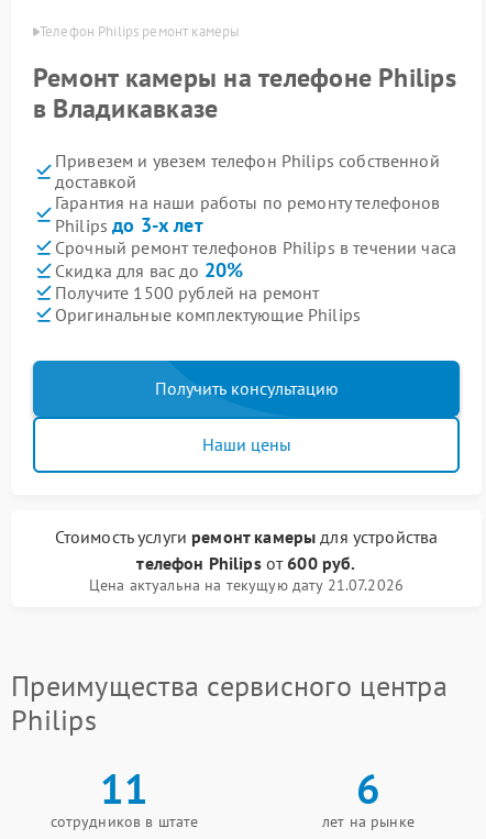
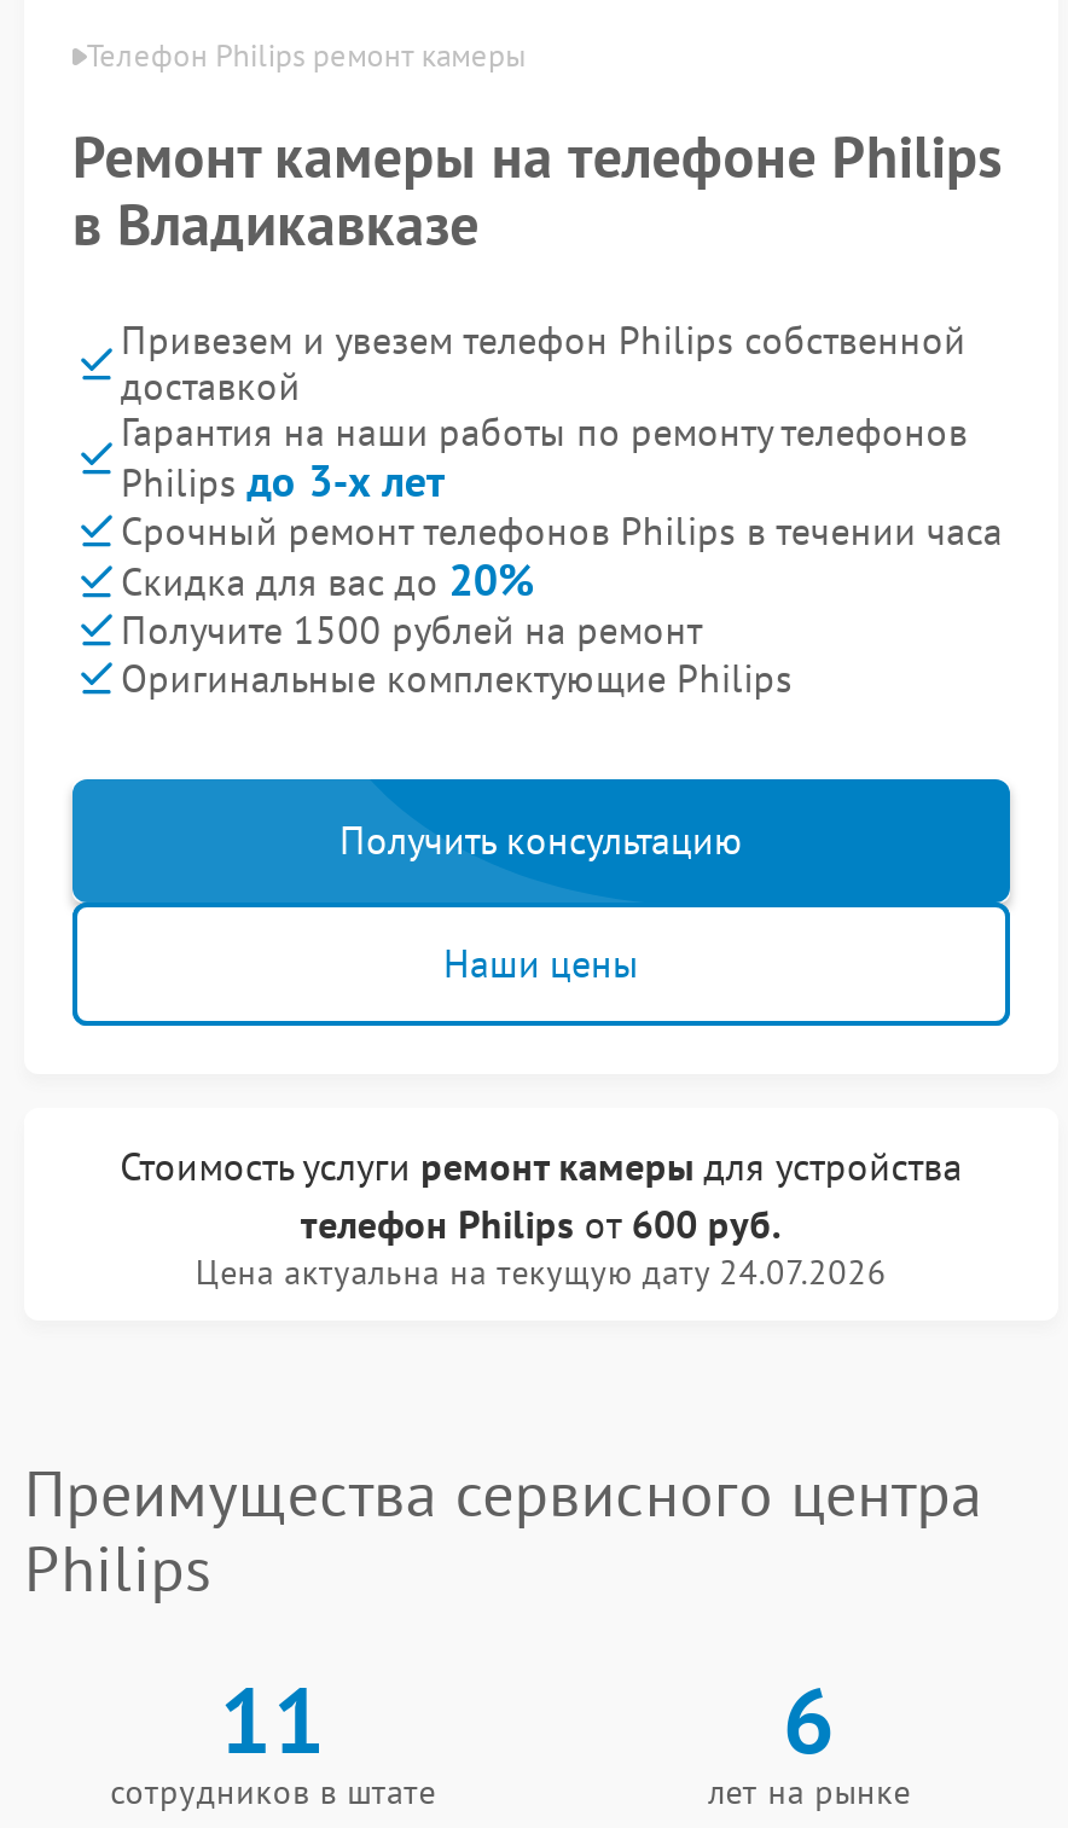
[89,575,404,595] Цена актуальна на текущую дату 21.07.2026 -> [195,1250,887,1294] Цена актуальна на текущую дату 24.07.2026

